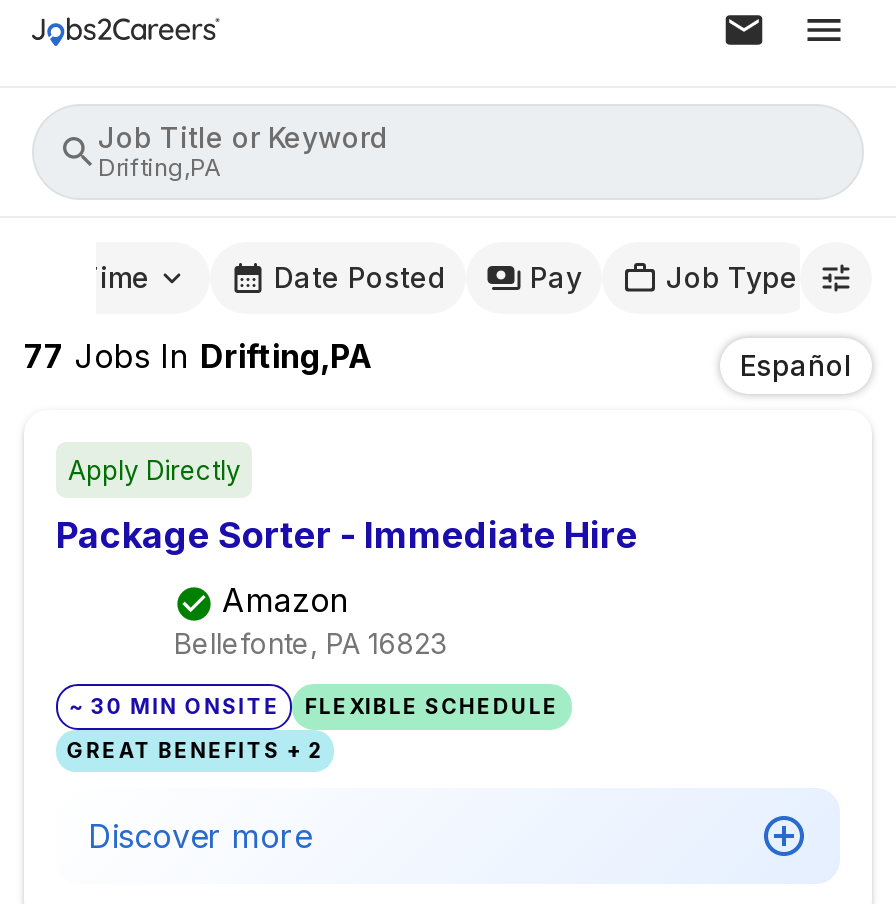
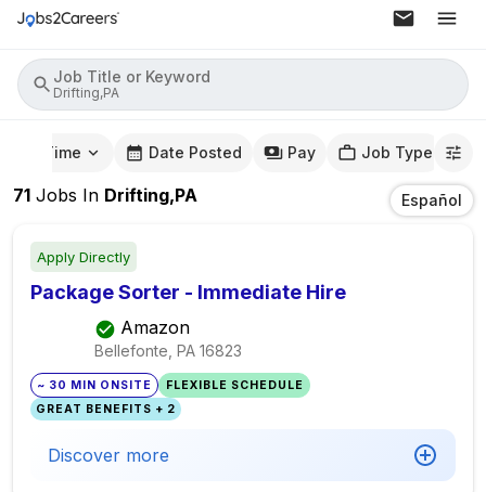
[24,336,372,376] 77 Jobs In Drifting,PA -> [13,184,197,206] 71 Jobs In Drifting,PA

